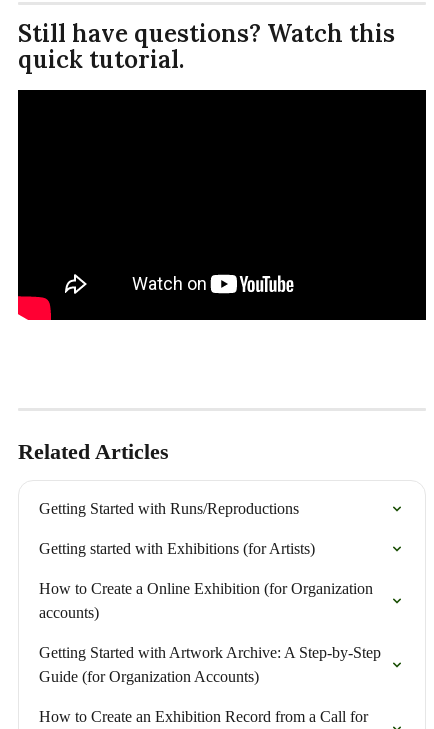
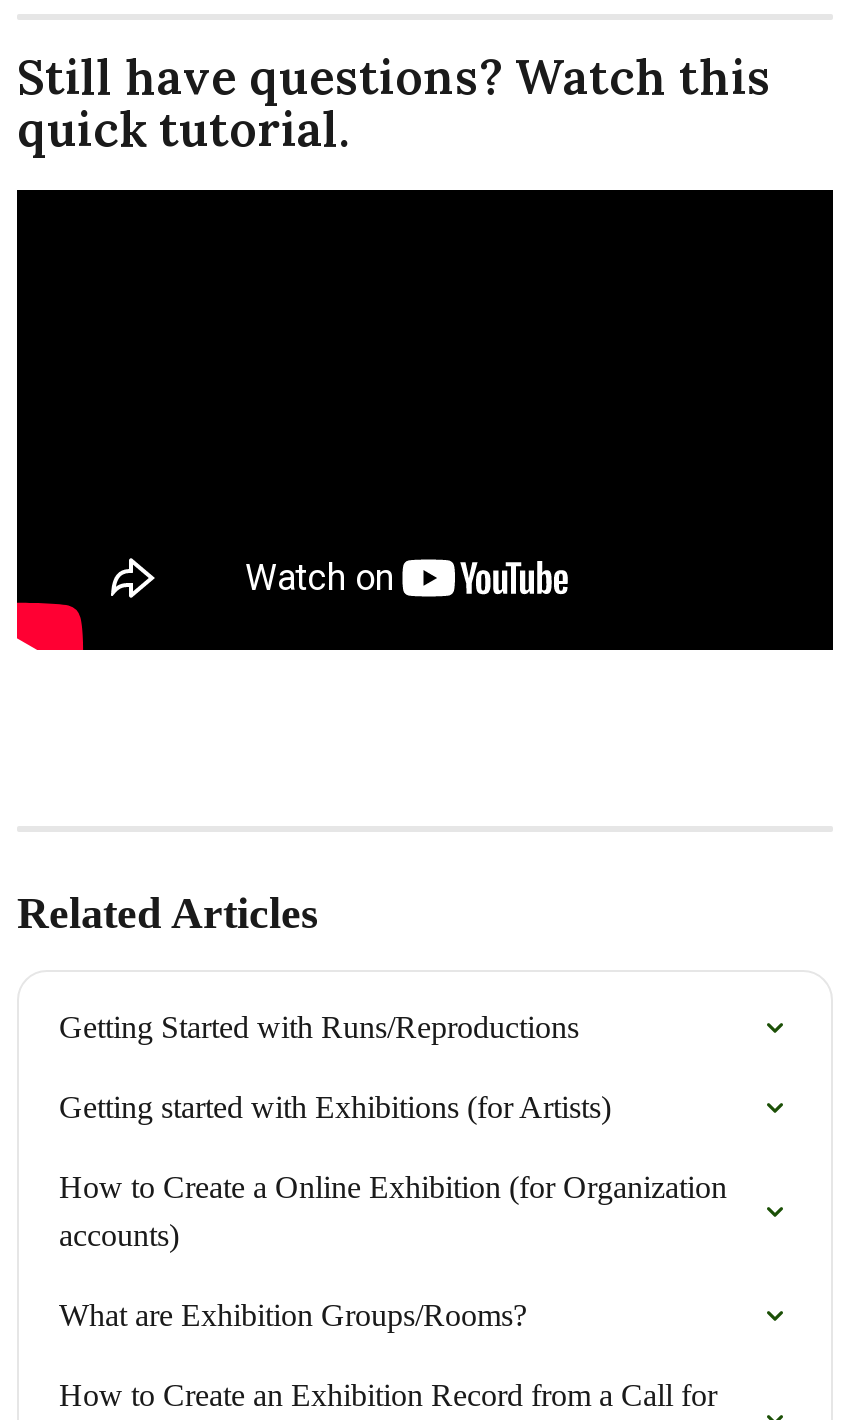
[39,644,385,685] Getting Started with Artwork Archive: A Step-by-Step | Guide (for Organization Accounts) -> [59,1298,527,1332] What are Exhibition Groups/Rooms?

